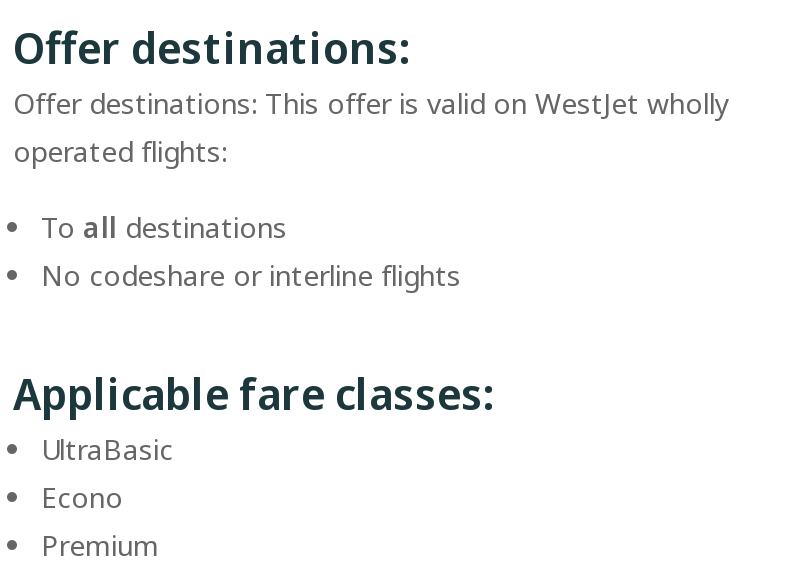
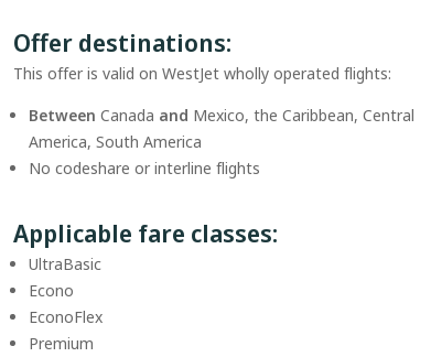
[13,84,729,170] Offer destinations: This offer is valid on WestJet wholly | operated flights: -> [13,63,391,84] This offer is valid on WestJet wholly operated flights:
[41,208,287,246] To all destinations -> [29,105,414,152] Between Canada and Mexico, the Caribbean, Central | America, South America
none -> [29,306,103,327] EconoFlex

